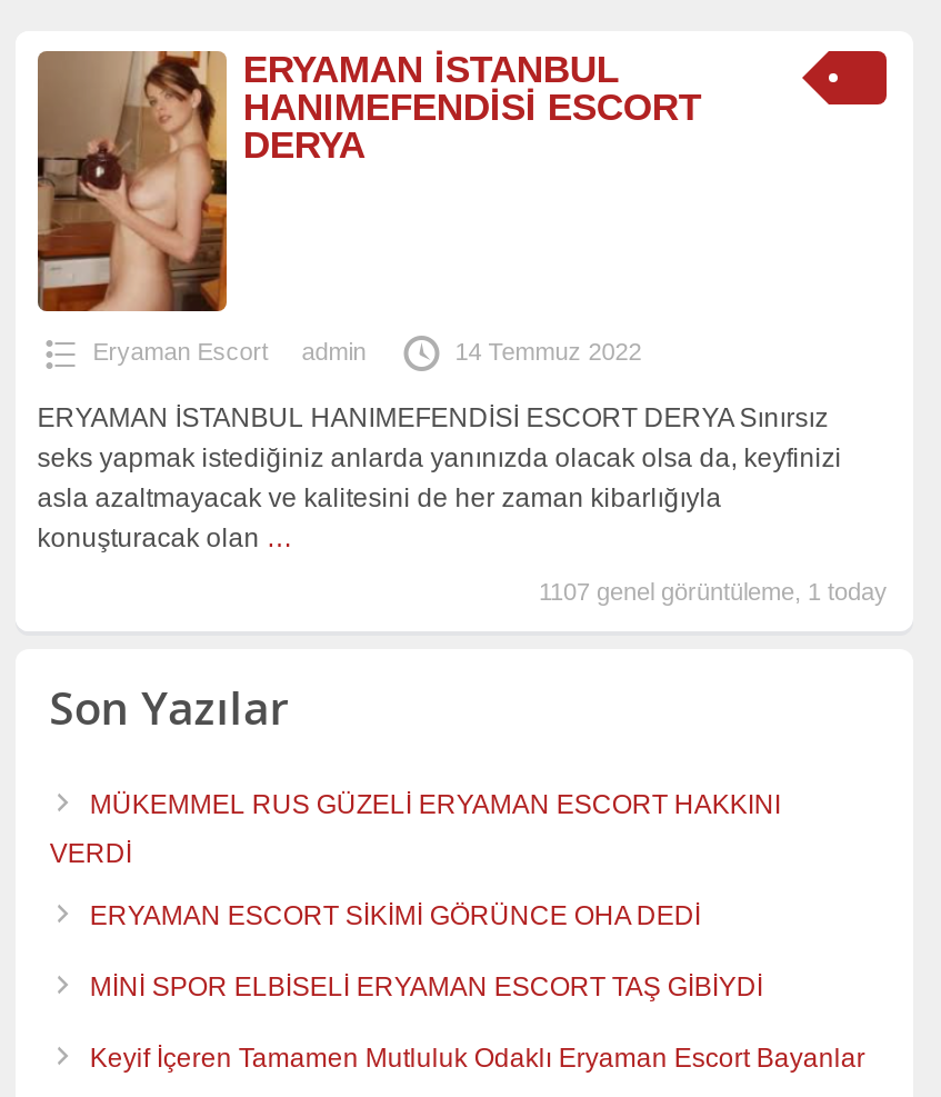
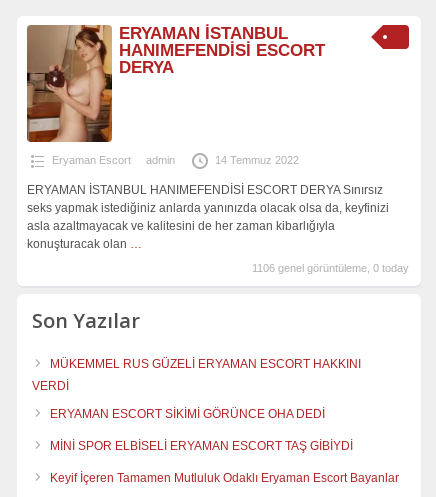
[539,578,887,604] 1107 genel görüntüleme, 1 today -> [252,262,409,274] 1106 genel görüntüleme, 0 today

